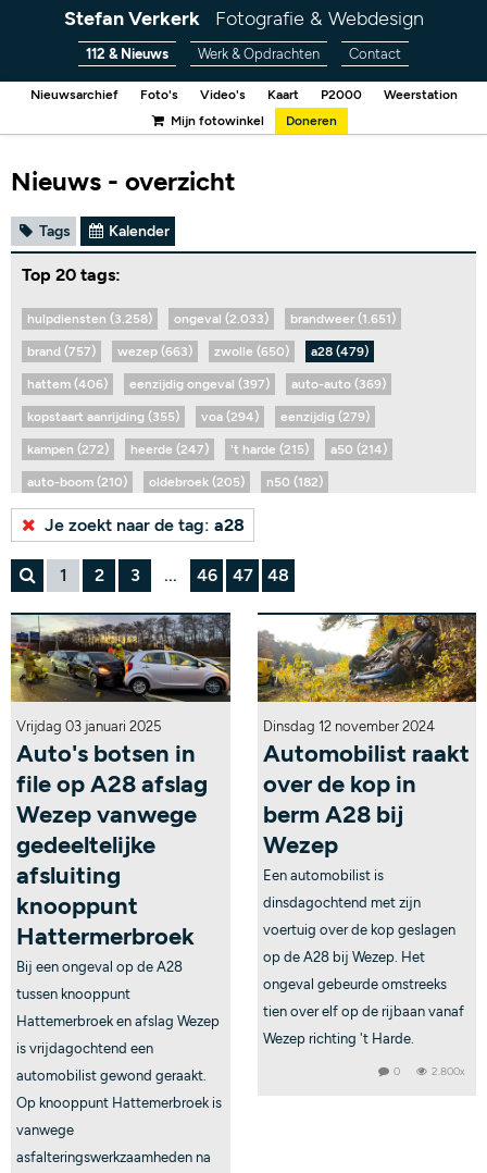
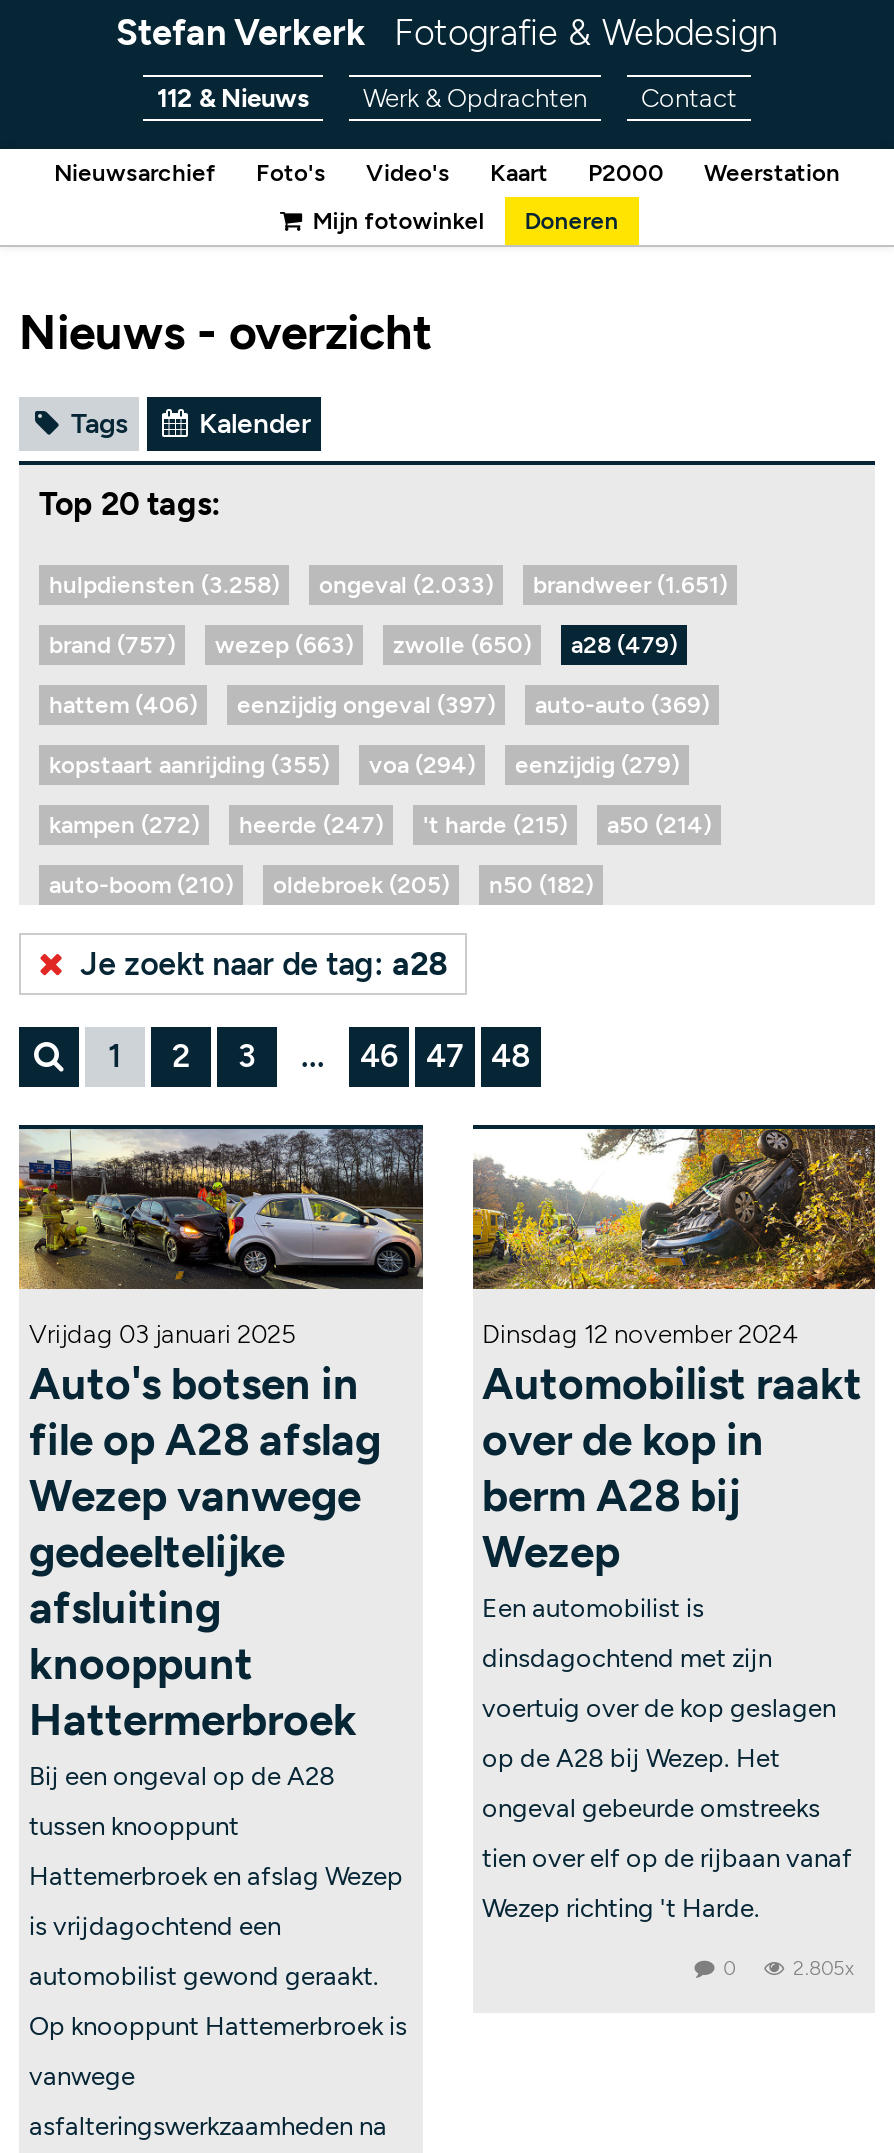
[390,1065,465,1079] 0 2.800x -> [717,1956,855,1982] 0 2.805x

